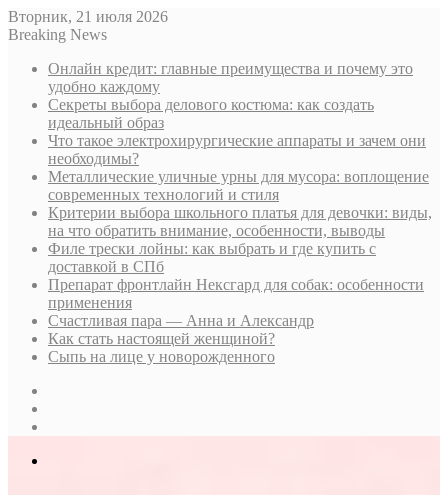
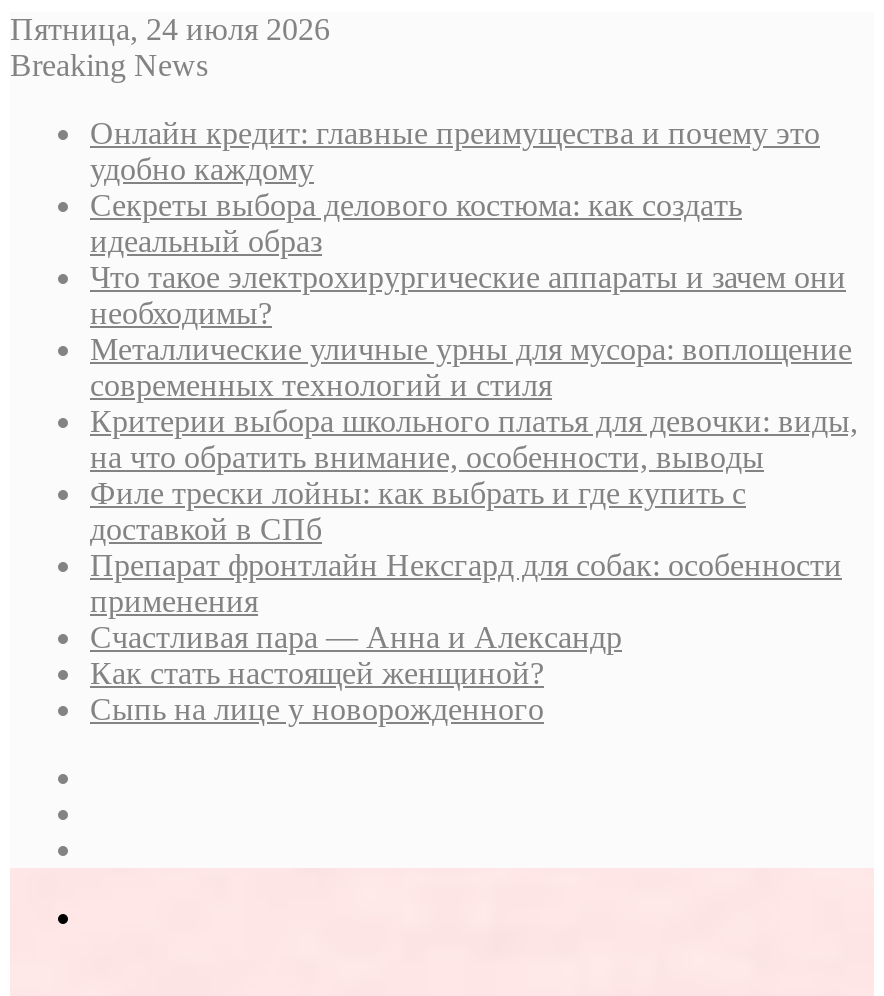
[8,8,168,25] Вторник, 21 июля 2026 -> [10,12,330,46] Пятница, 24 июля 2026

